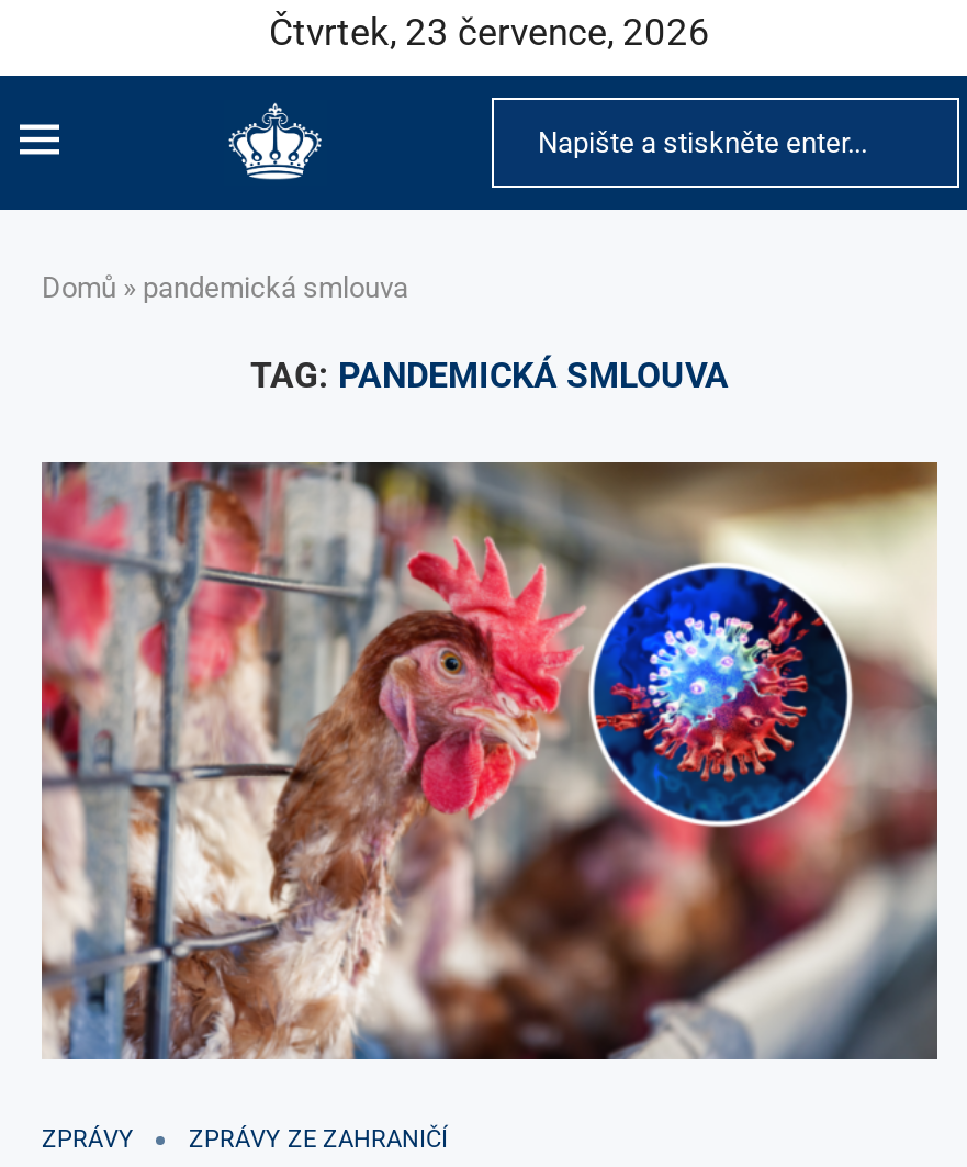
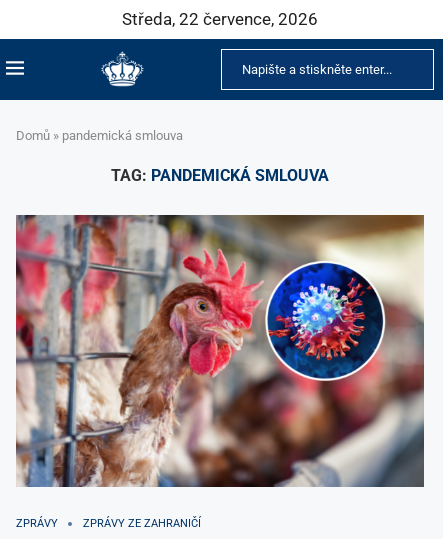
[269,10,710,54] Čtvrtek, 23 července, 2026 -> [122,9,318,29] Středa, 22 července, 2026

